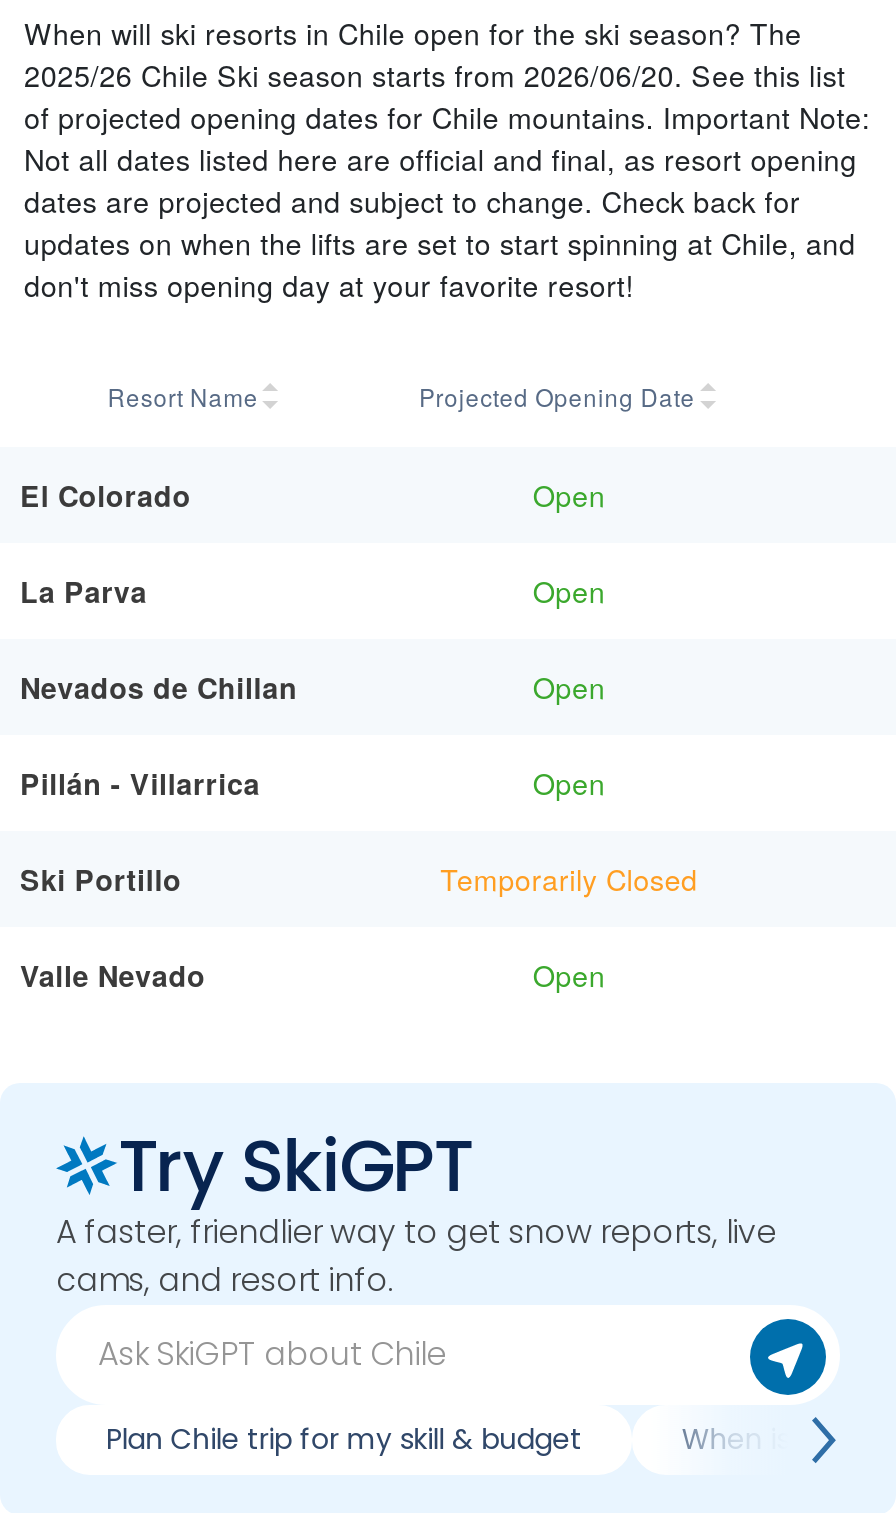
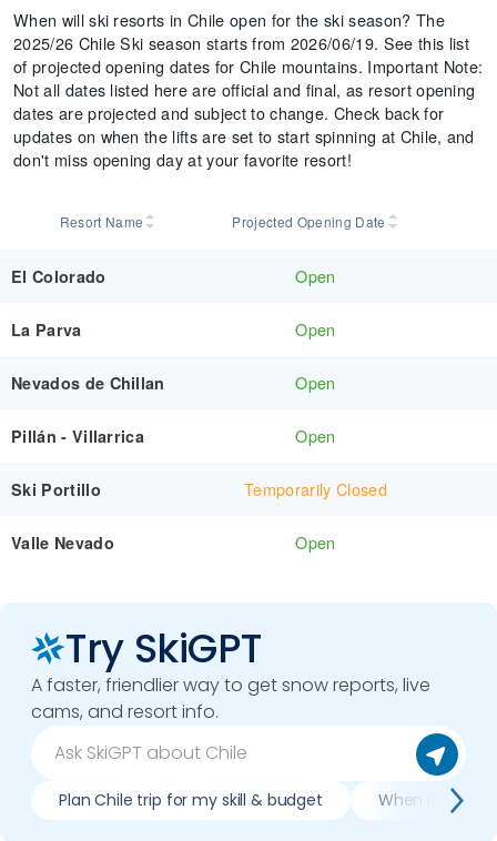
[24,53,846,95] 2025/26 Chile Ski season starts from 2026/06/20. See this list -> [13,31,469,54] 2025/26 Chile Ski season starts from 2026/06/19. See this list

